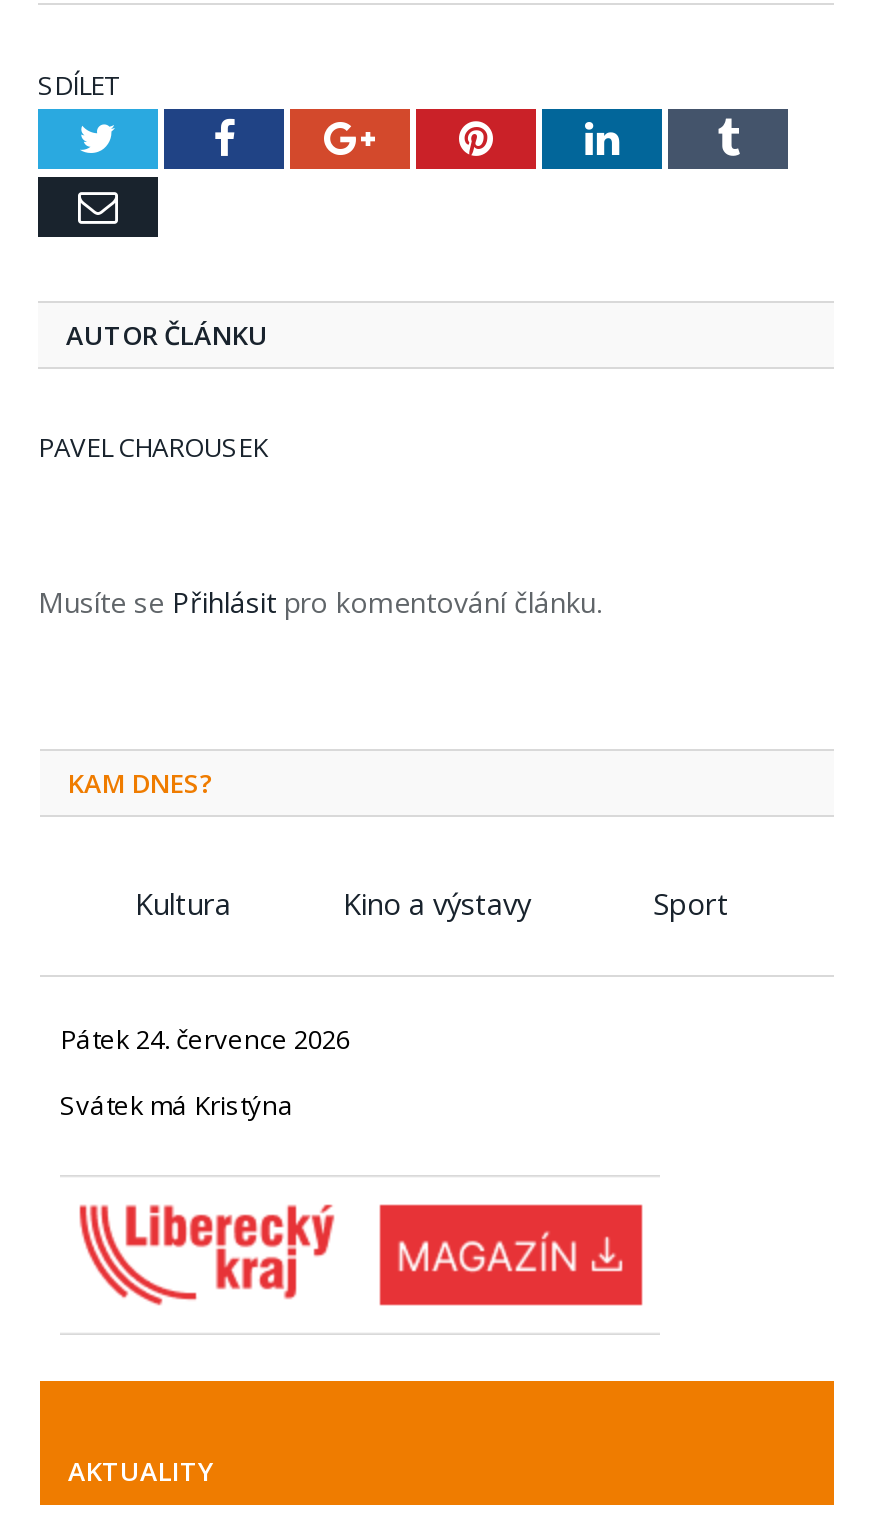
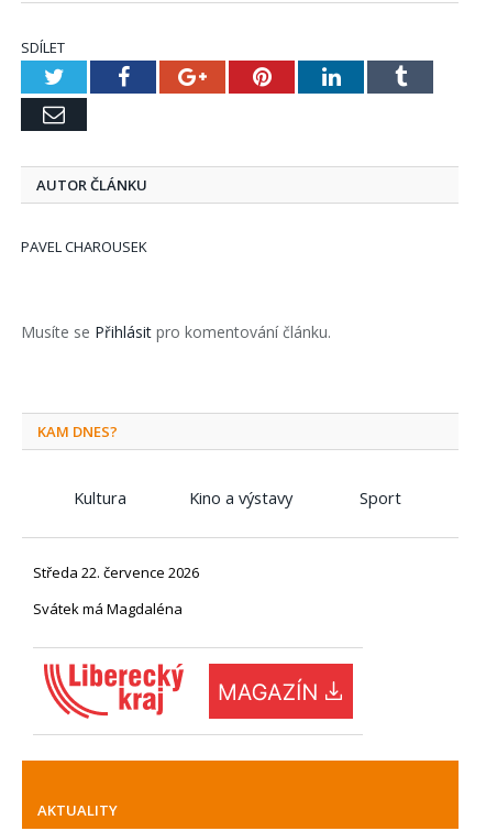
[60,1022,350,1058] Pátek 24. července 2026 -> [33,562,199,582] Středa 22. července 2026
[60,1088,294,1124] Svátek má Kristýna -> [33,599,183,619] Svátek má Magdaléna

